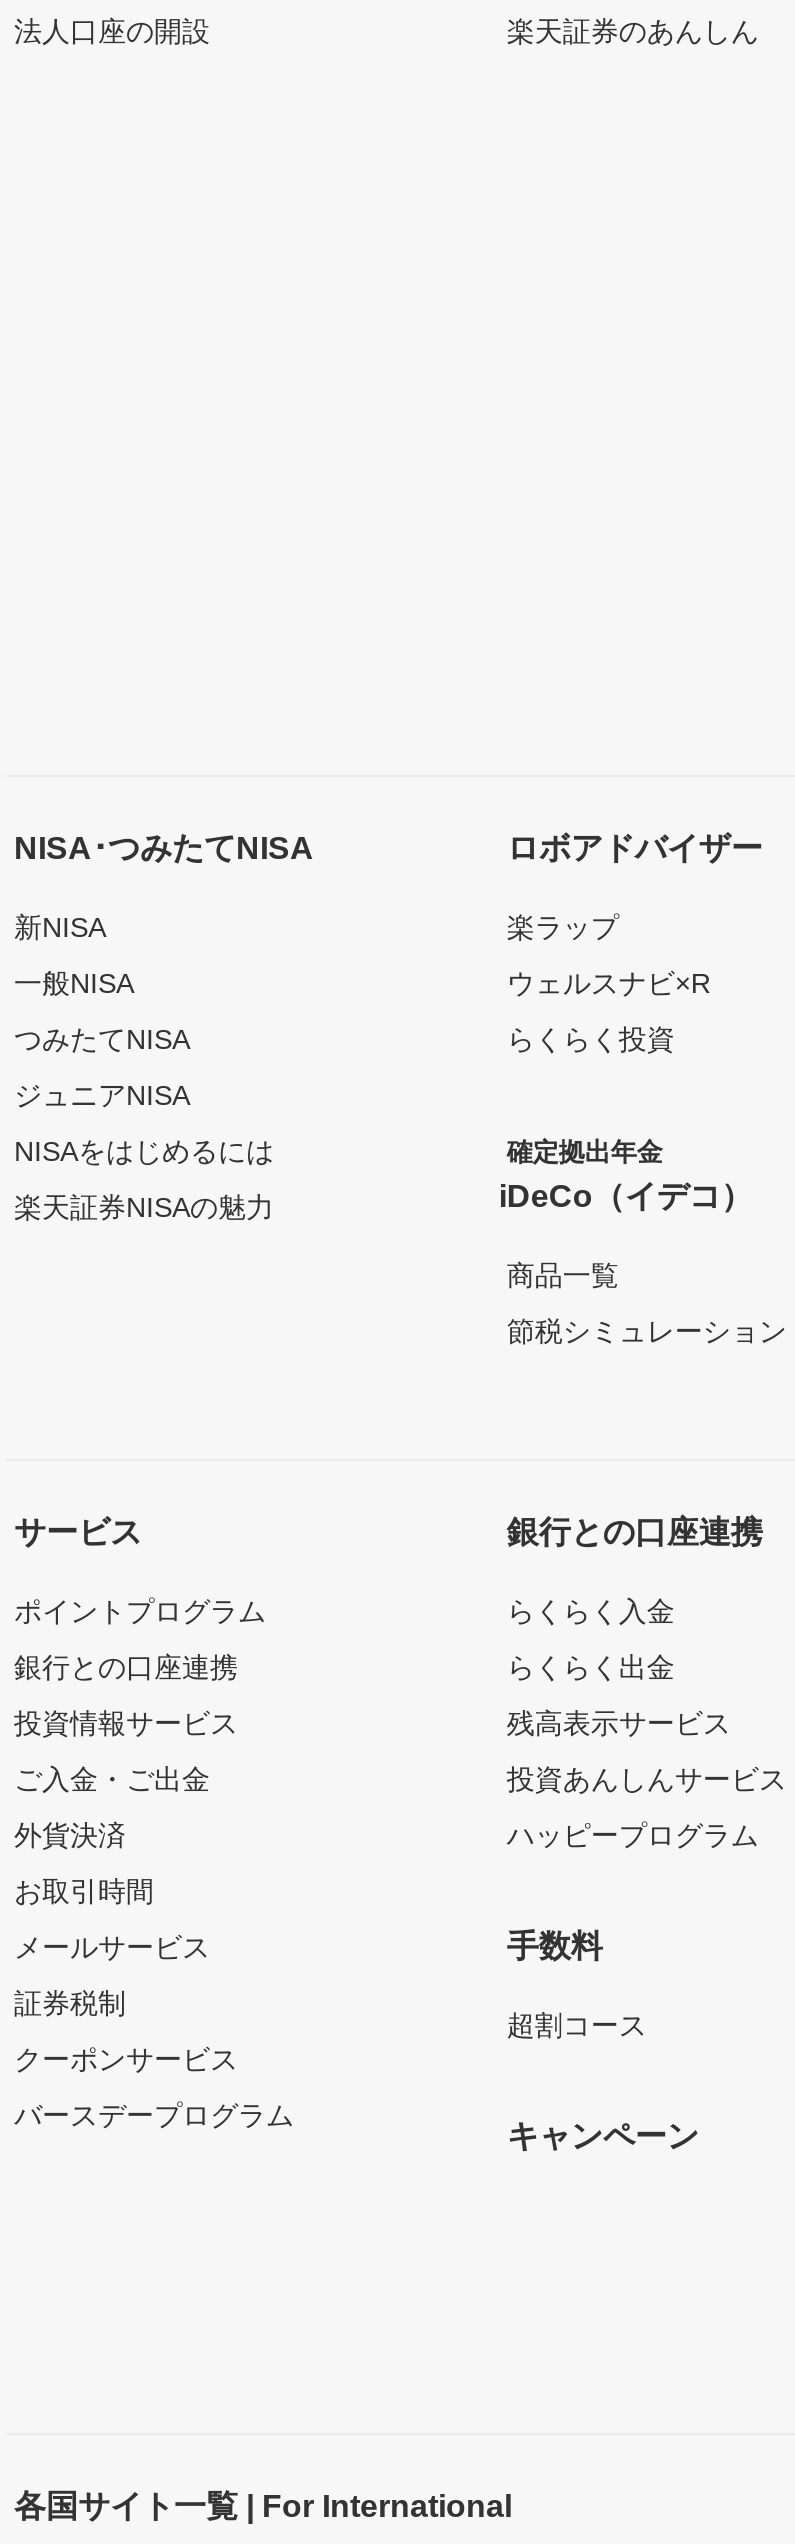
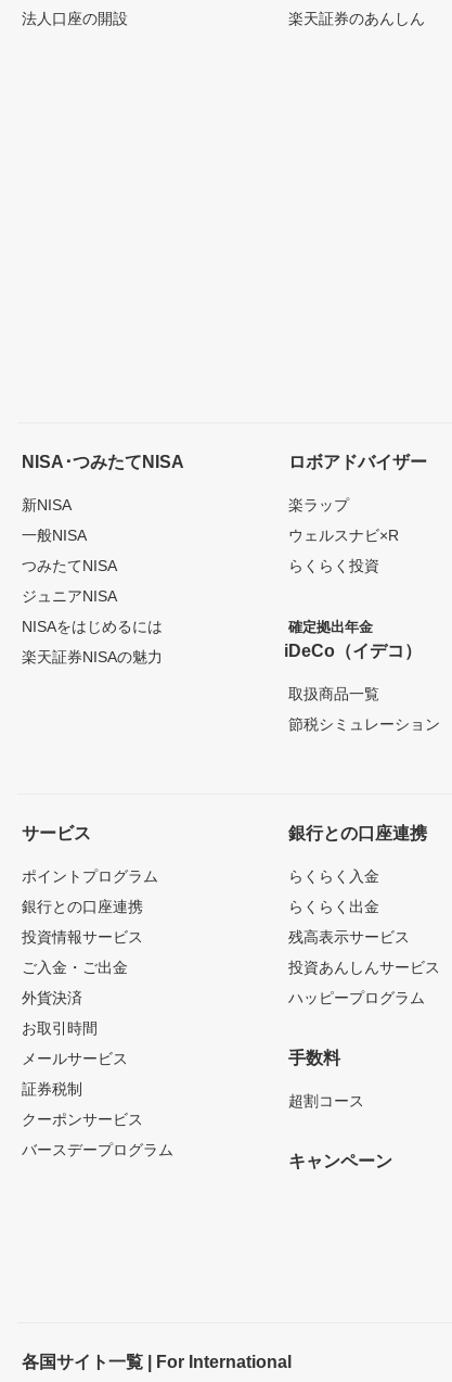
[507,1259,619,1291] 商品一覧 -> [289,685,380,702] 取扱商品一覧

